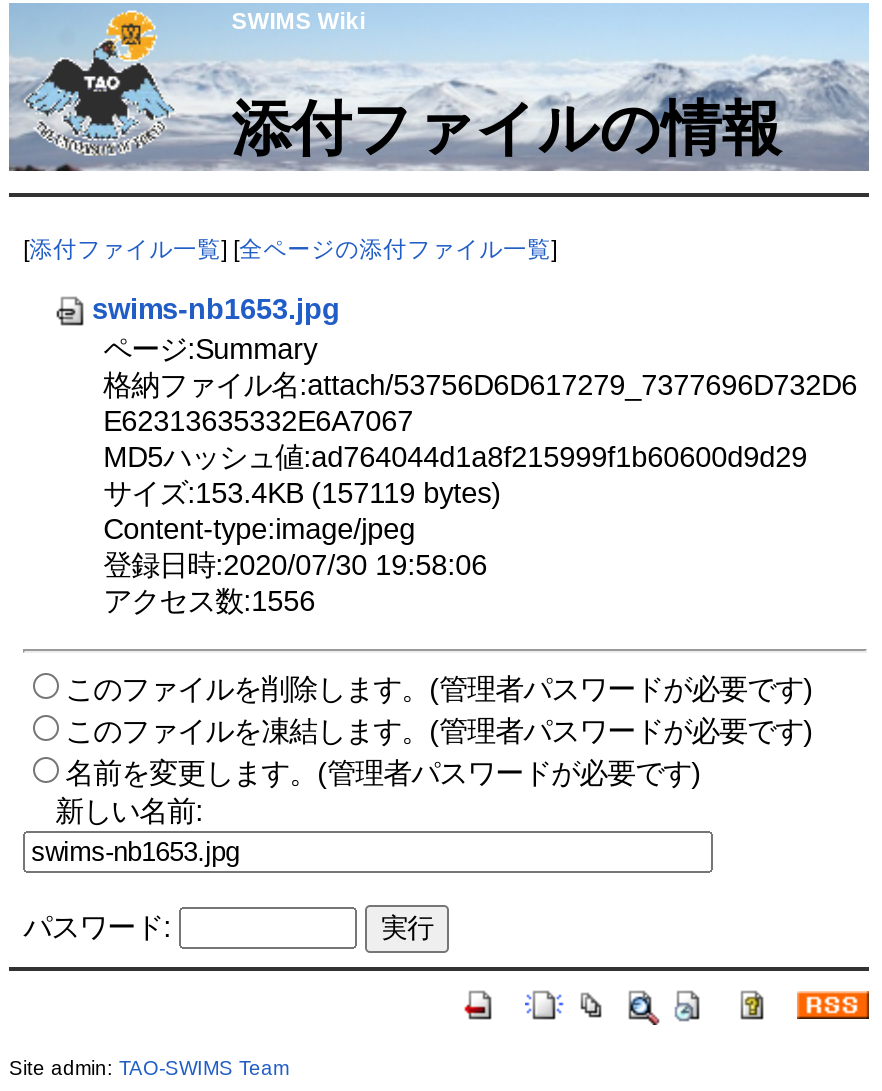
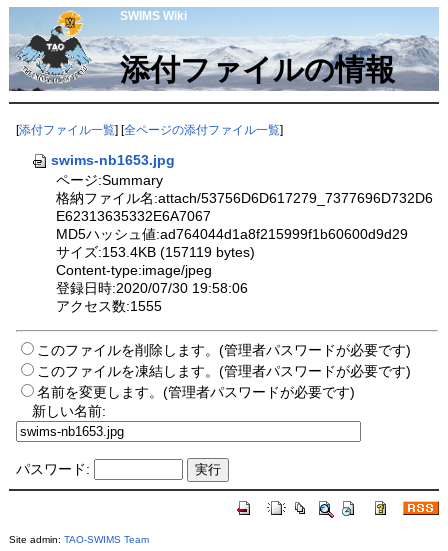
[103,586,315,618] アクセス数:1556 -> [56,298,162,314] アクセス数:1555

